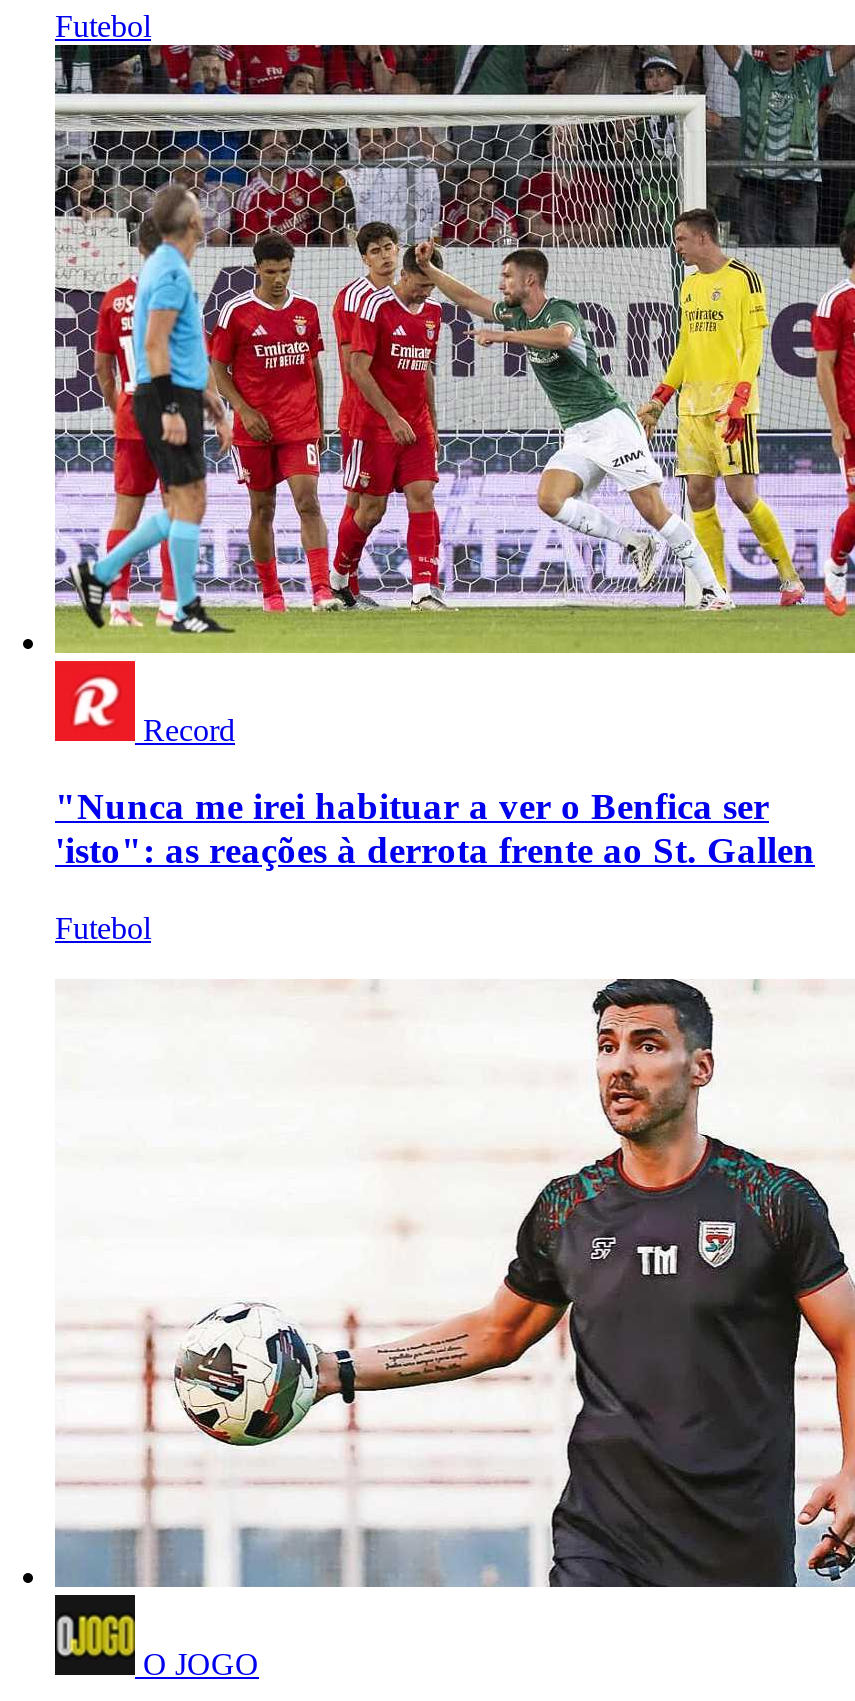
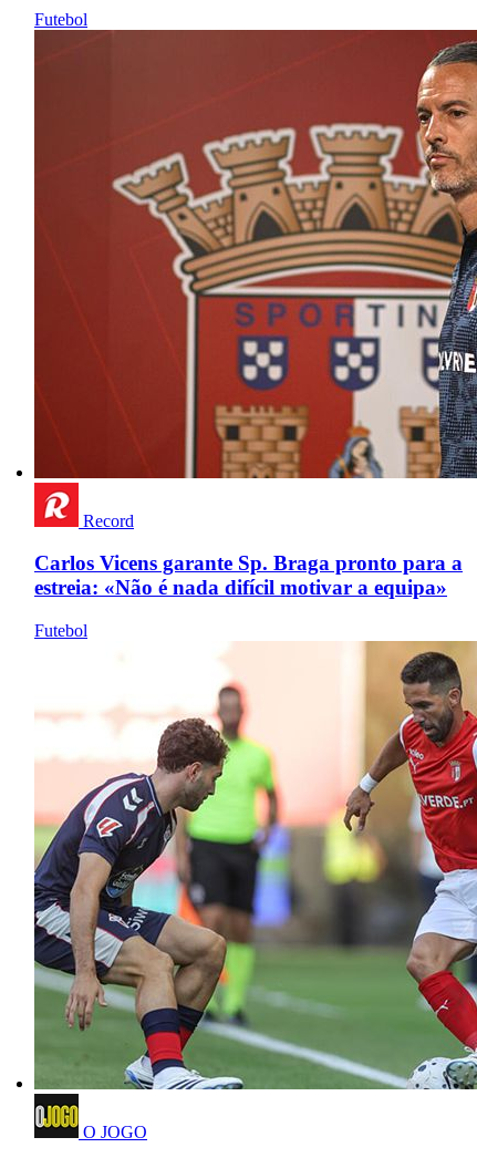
[53,43,849,655] [image] -> [33,29,474,479] [image]
[55,786,815,872] "Nunca me irei habituar a ver o Benfica ser | 'isto": as reações à derrota frente ao St. Gallen -> [34,552,463,599] Carlos Vicens garante Sp. Braga pronto para a | estreia: «Não é nada difícil motivar a equipa»
[55,947,849,1589] [image] -> [33,640,474,1090] [image]

